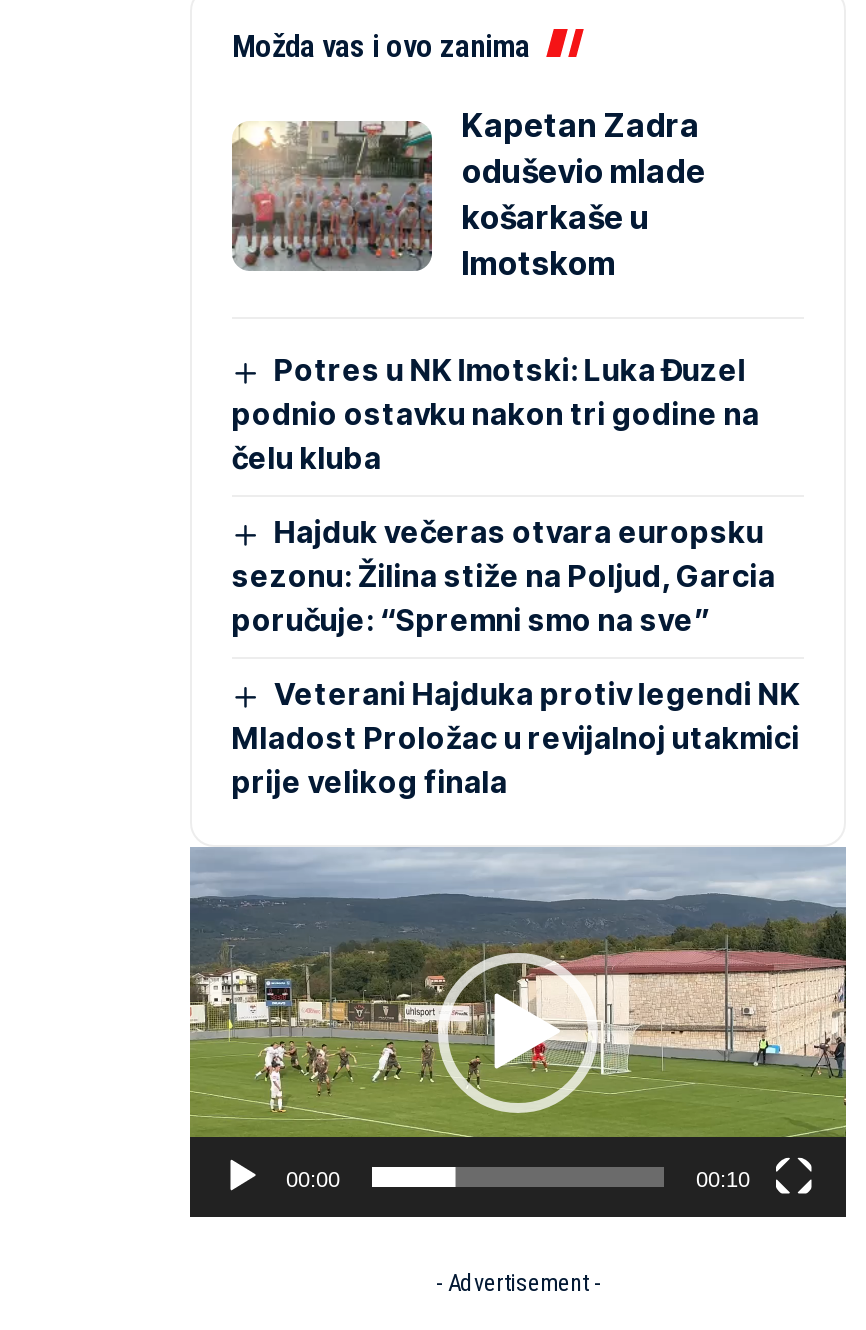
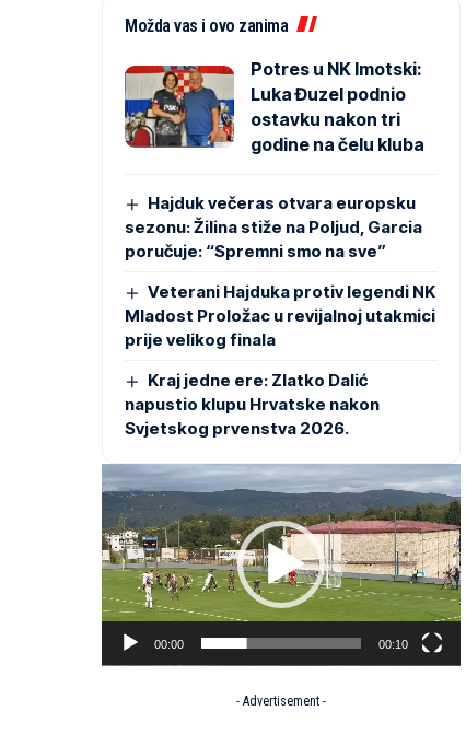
[232,106,760,478] [image] | Kapetan Zadra | oduševio mlade | košarkaše u | Imotskom | Potres u NK Imotski: Luka Đuzel | podnio ostavku nakon tri godine na | čelu kluba -> [124,58,424,155] [image] | Potres u NK Imotski: | Luka Đuzel podnio | ostavku nakon tri | godine na čelu kluba
moved [232,514,800,802] -> [125,192,435,350]: Hajduk večeras otvara europsku | sezonu: Žilina stiže na Poljud, Garcia | poručuje: “Spremni smo na sve” | Veterani Hajduka protiv legendi NK | Mladost Proložac u revijalnoj utakmici | prije velikog finala
none -> [125,370,380,438] Kraj jedne ere: Zlatko Dalić | napustio klupu Hrvatske nakon | Svjetskog prvenstva 2026.

